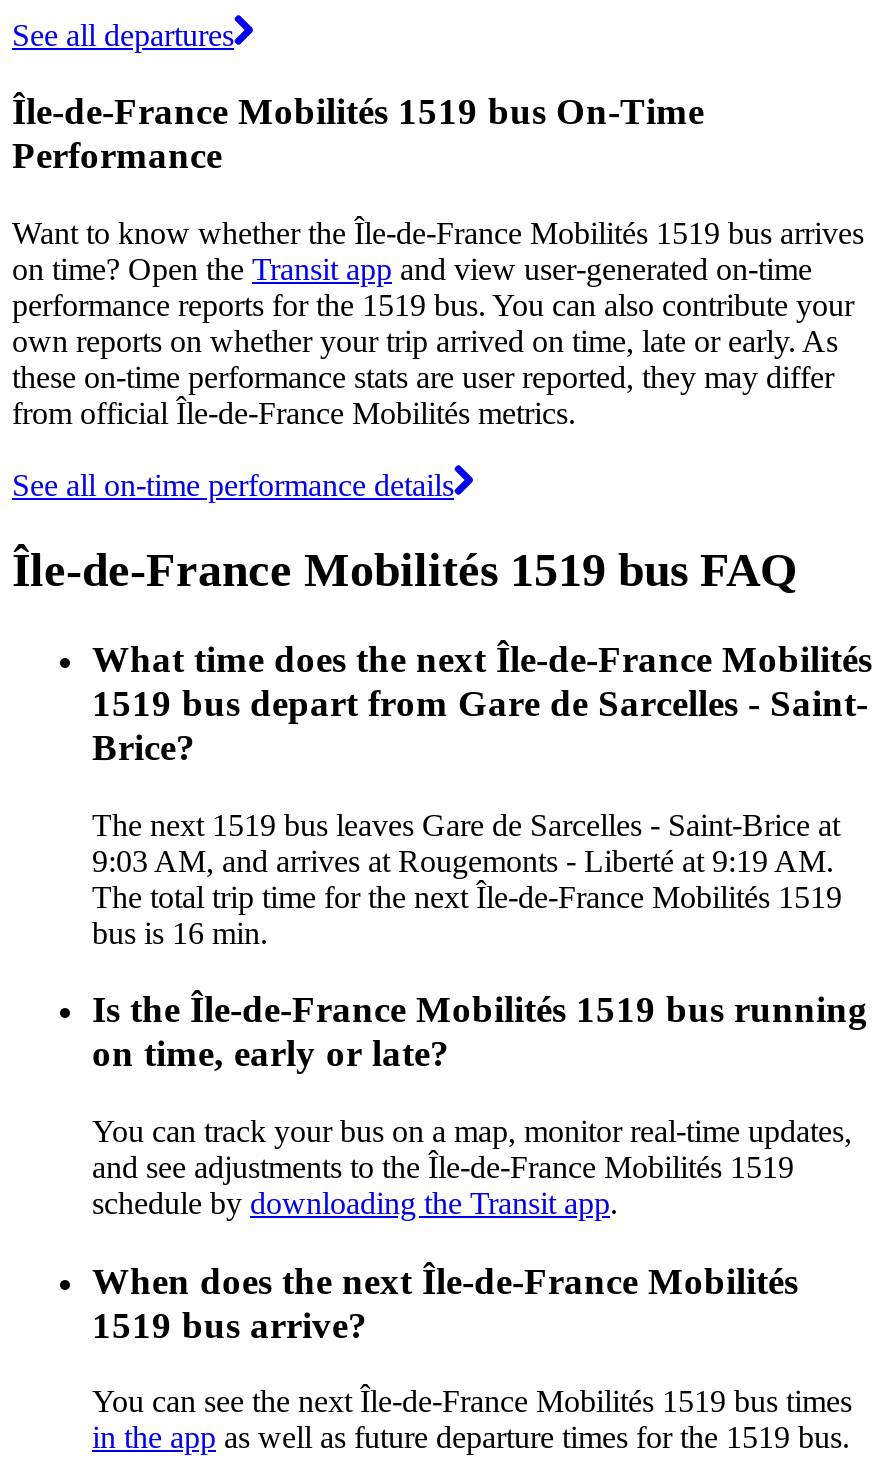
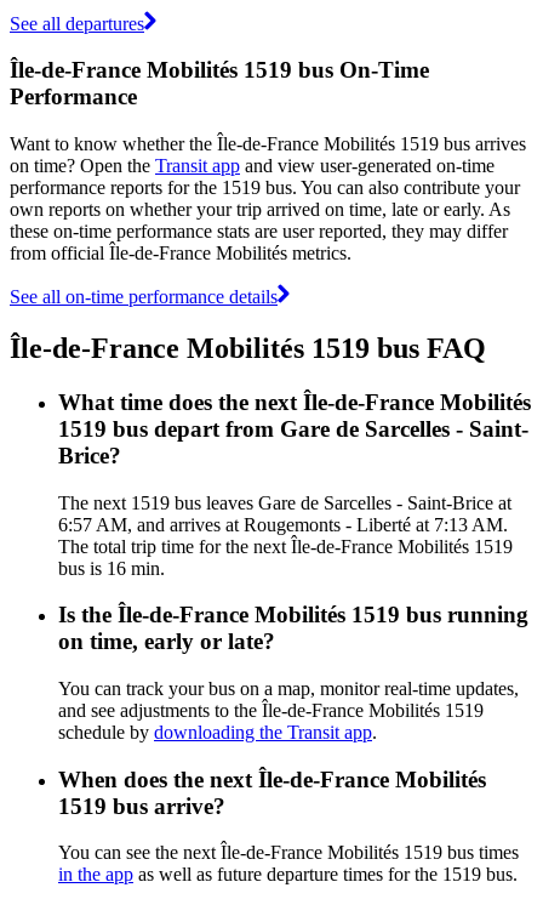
[92,843,834,877] 9:03 AM, and arrives at Rougemonts - Liberté at 9:19 AM. -> [58,514,508,534] 6:57 AM, and arrives at Rougemonts - Liberté at 7:13 AM.

